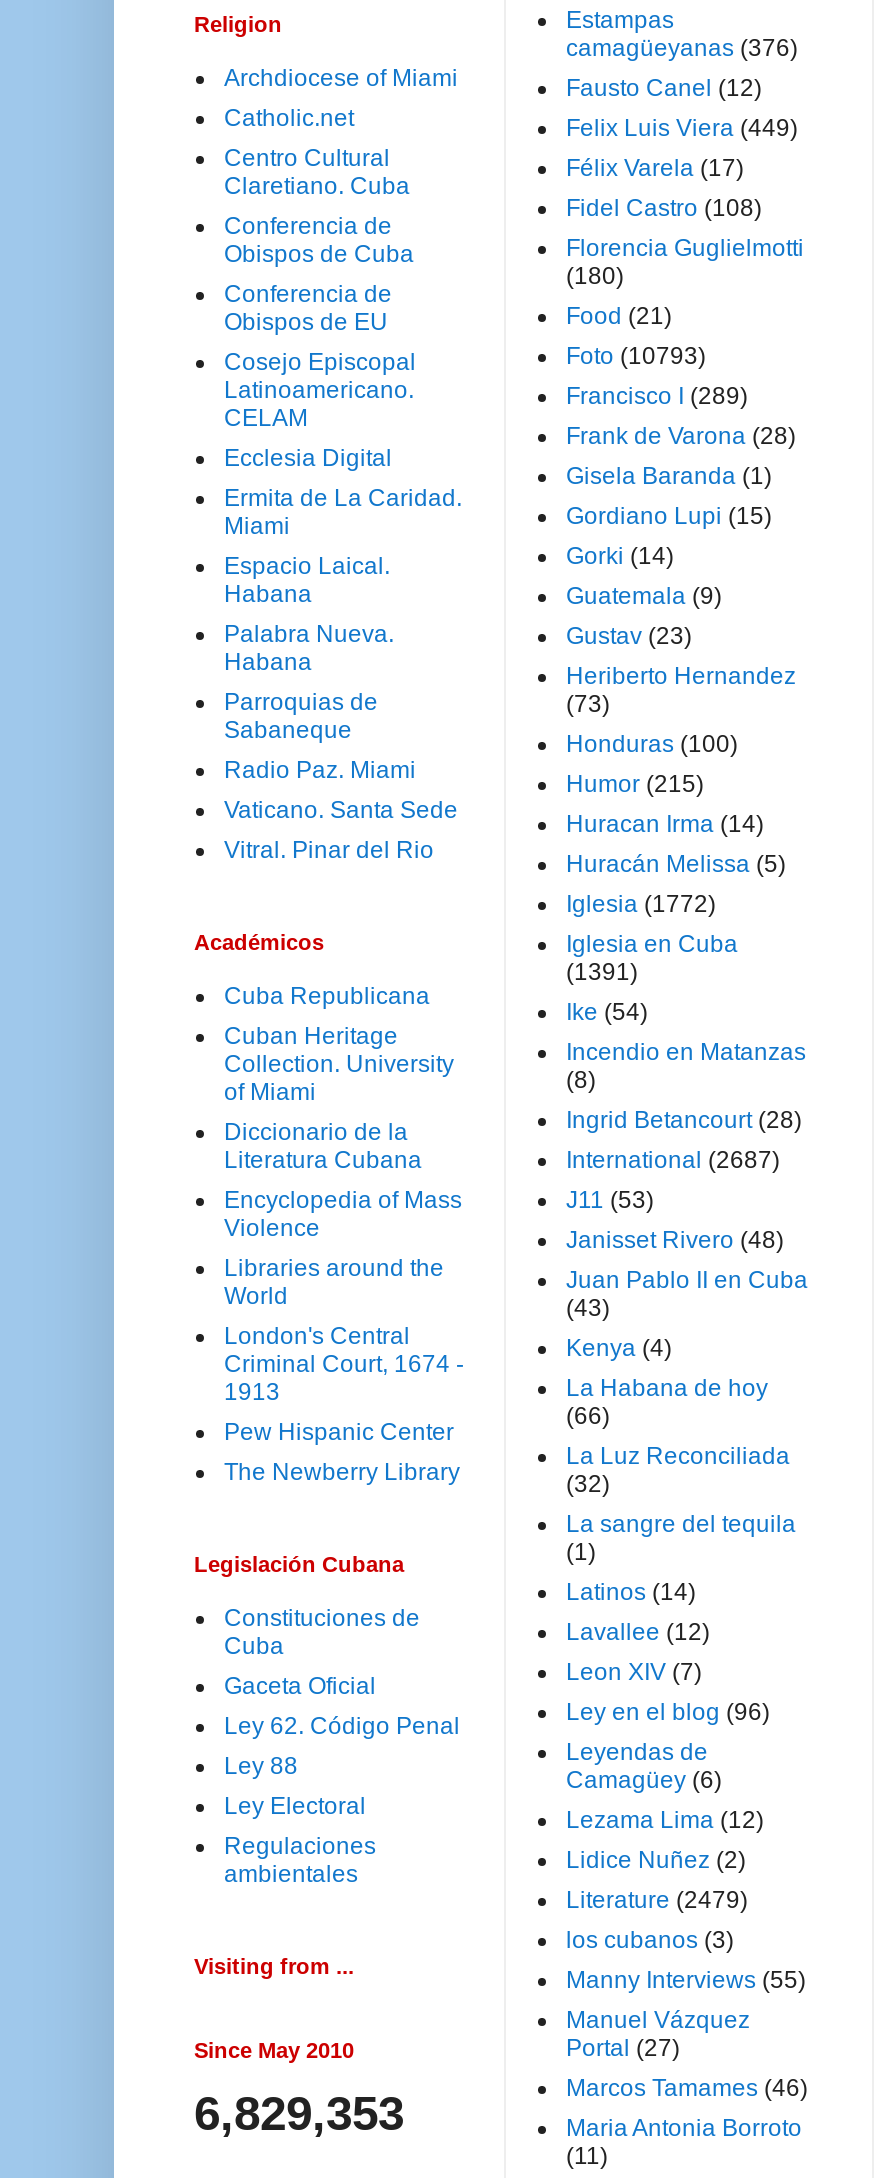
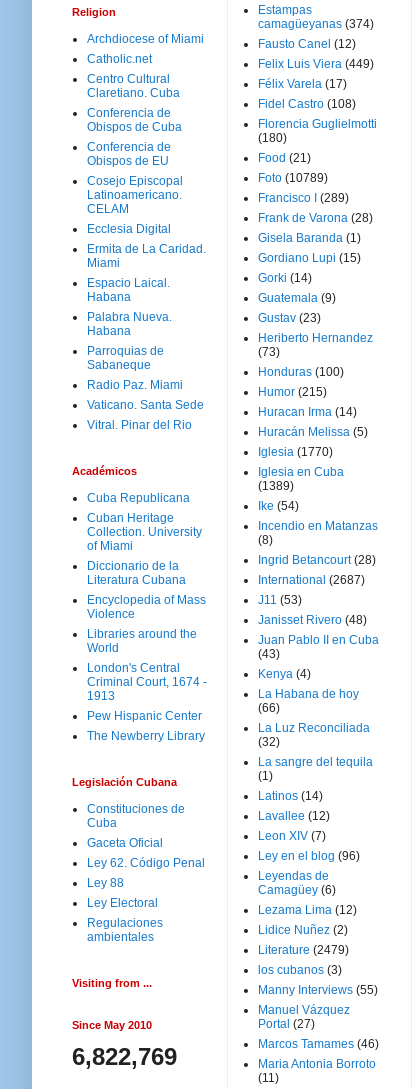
[566,34,798,62] camagüeyanas (376) -> [258,17,374,31] camagüeyanas (374)
[566,342,706,370] Foto (10793) -> [258,171,328,185] Foto (10789)
[566,890,716,918] Iglesia (1772) -> [258,445,333,459] Iglesia (1770)
[566,958,638,986] (1391) -> [258,479,294,493] (1389)
[194,2086,404,2140] 6,829,353 -> [72,1043,177,1070] 6,822,769

